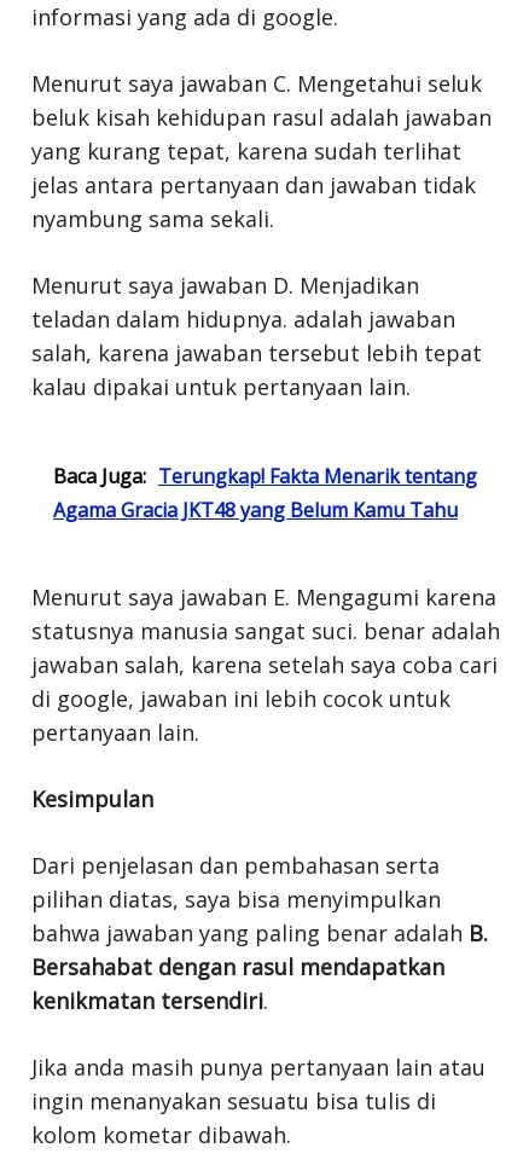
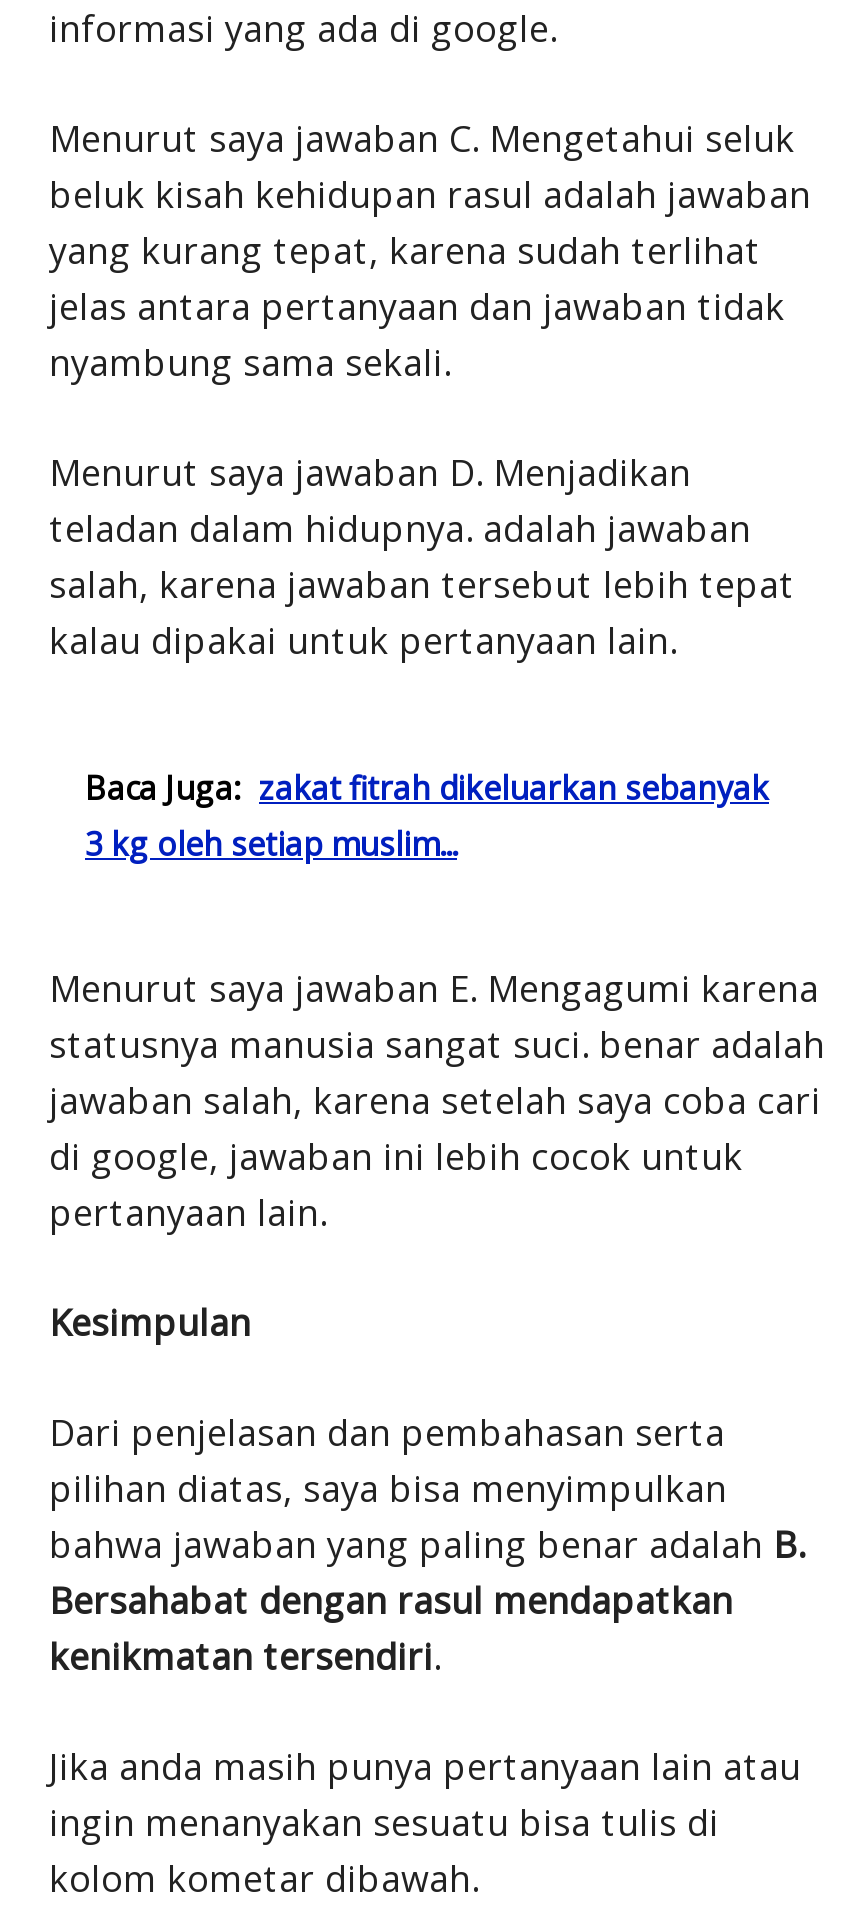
[53,463,477,523] Baca Juga: Terungkap! Fakta Menarik tentang | Agama Gracia JKT48 yang Belum Kamu Tahu -> [85,766,769,866] Baca Juga: zakat fitrah dikeluarkan sebanyak | 3 kg oleh setiap muslim...

